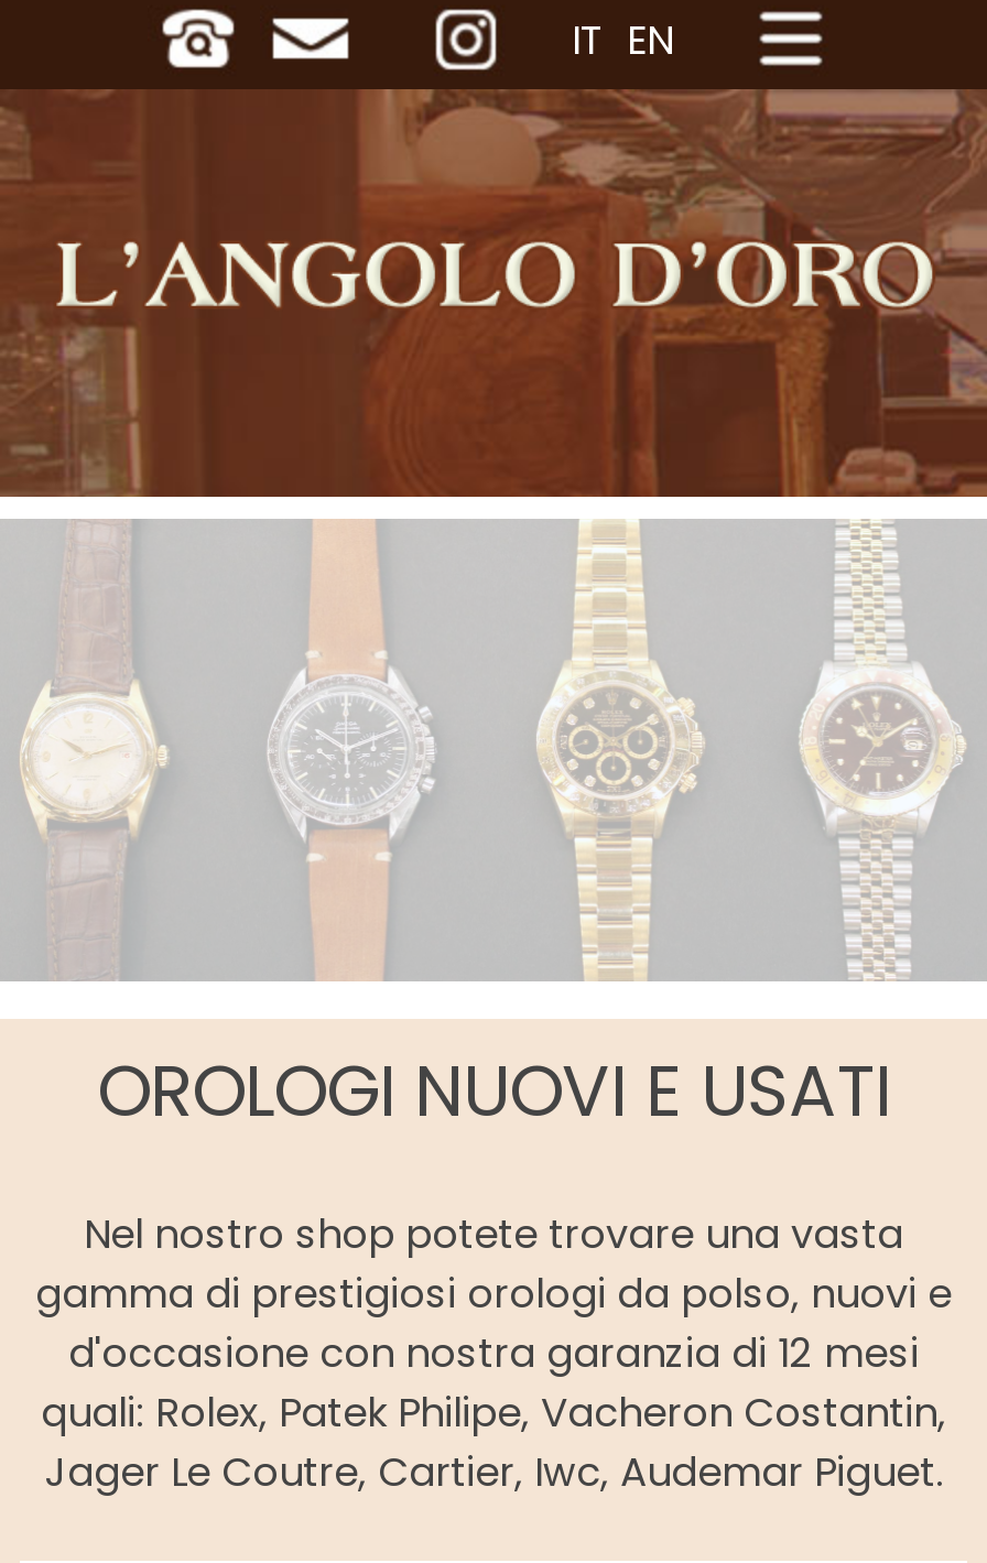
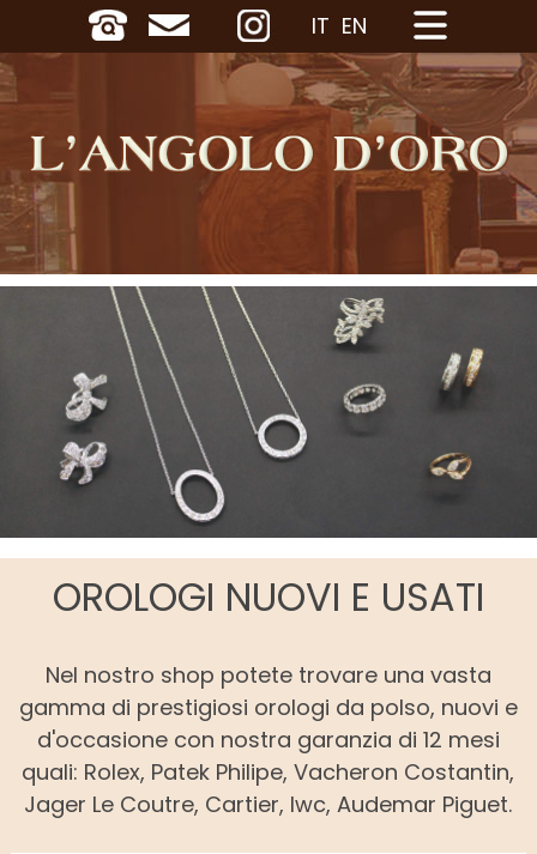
[7,519,980,981] [image] -> [4,285,533,539] [image]

